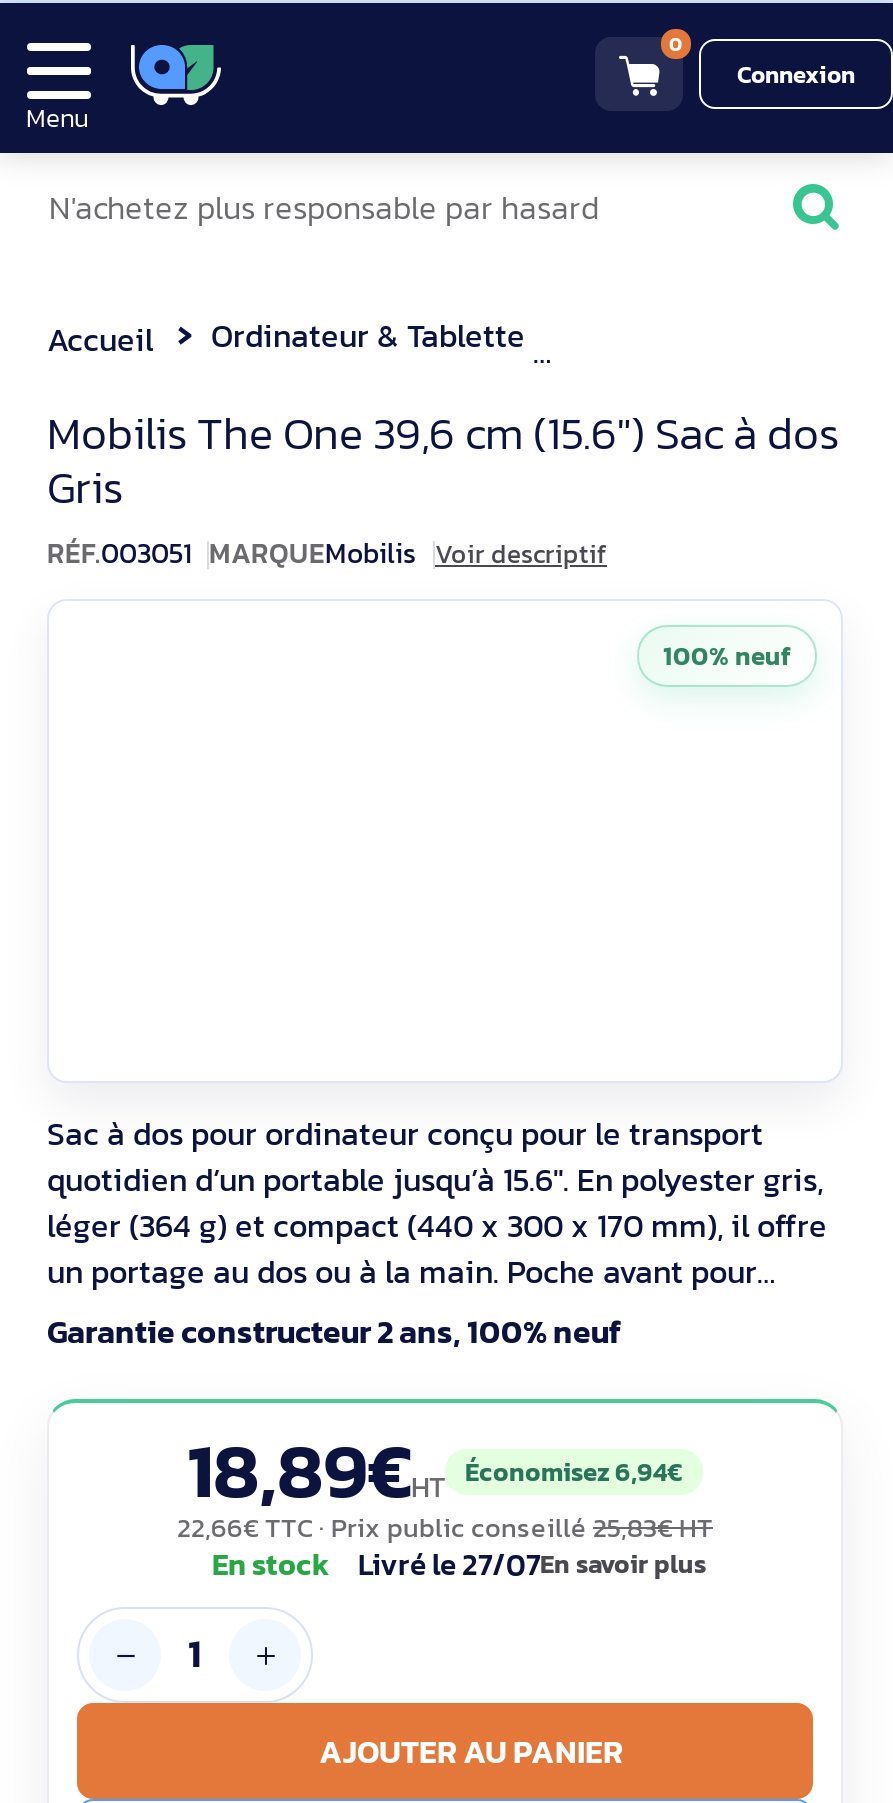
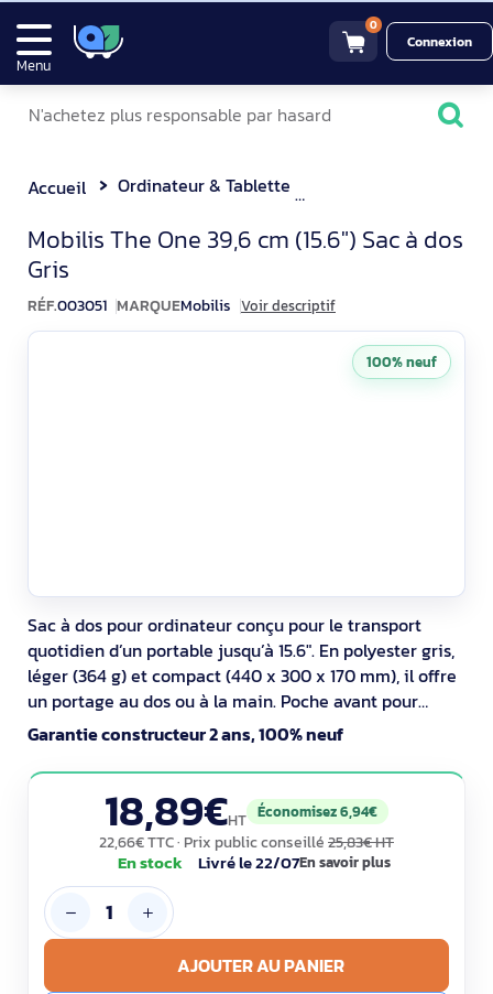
[358,1541,706,1587] Livré le 27/07En savoir plus -> [198,850,391,875] Livré le 22/07En savoir plus

